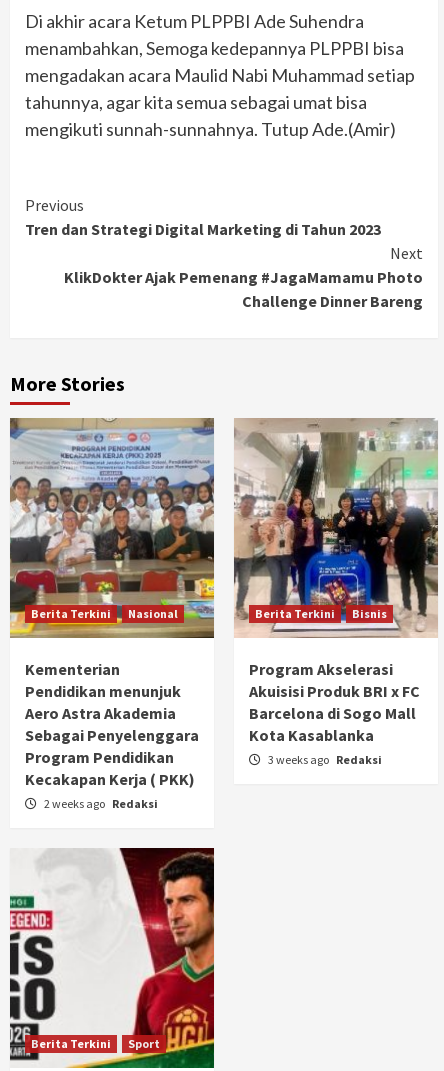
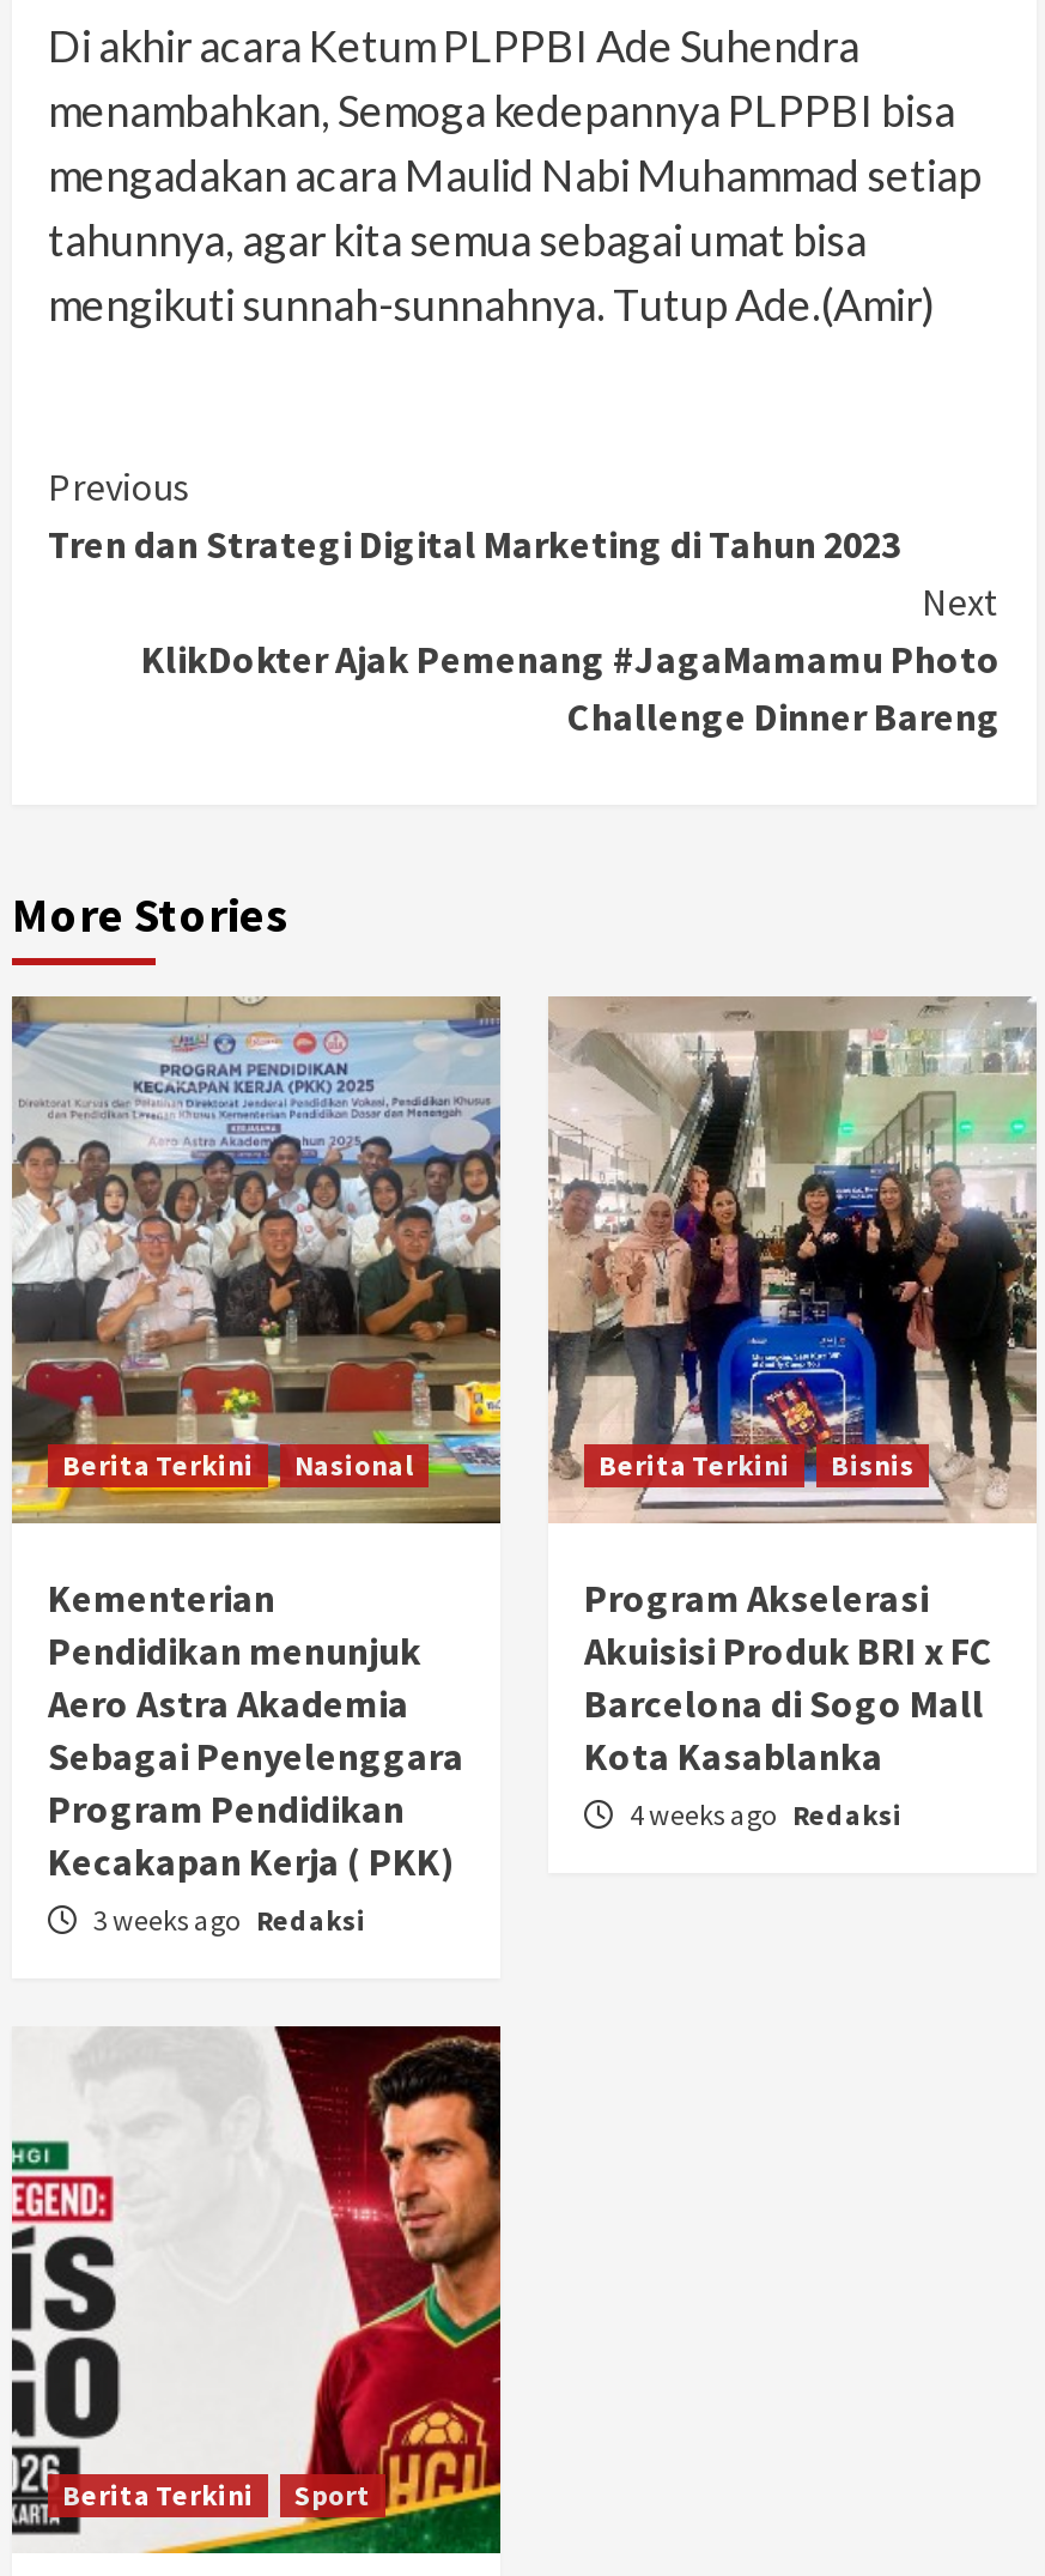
moved [268,752,382,767] -> [93,1902,366,1938]: 3 weeks ago Redaksi
none -> [630,1797,903,1833] 4 weeks ago Redaksi
[44,796,158,811] 2 weeks ago Redaksi -> none

